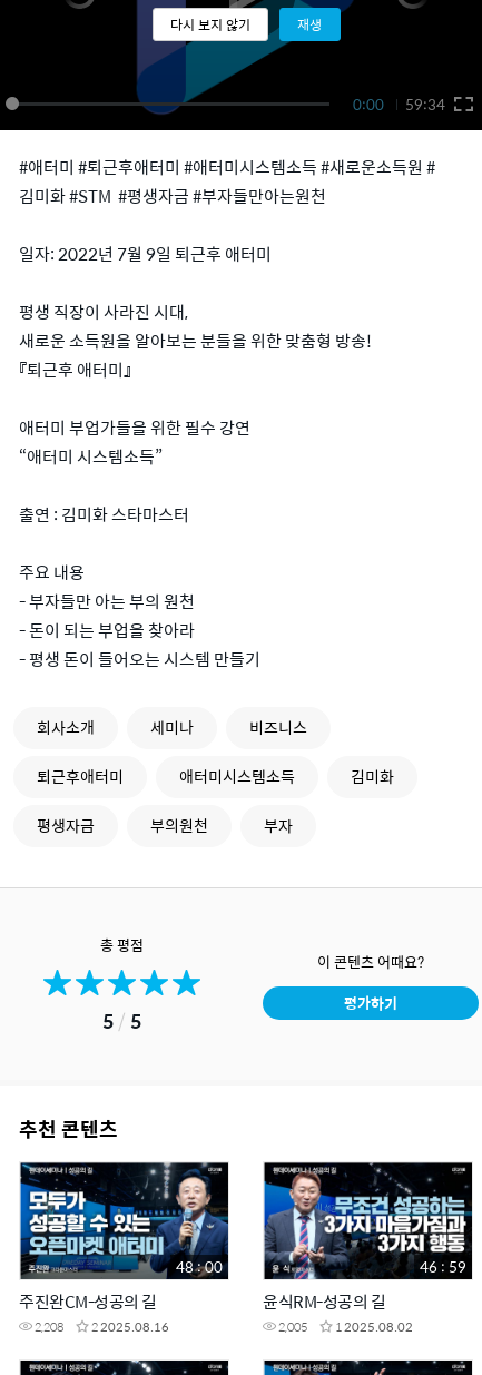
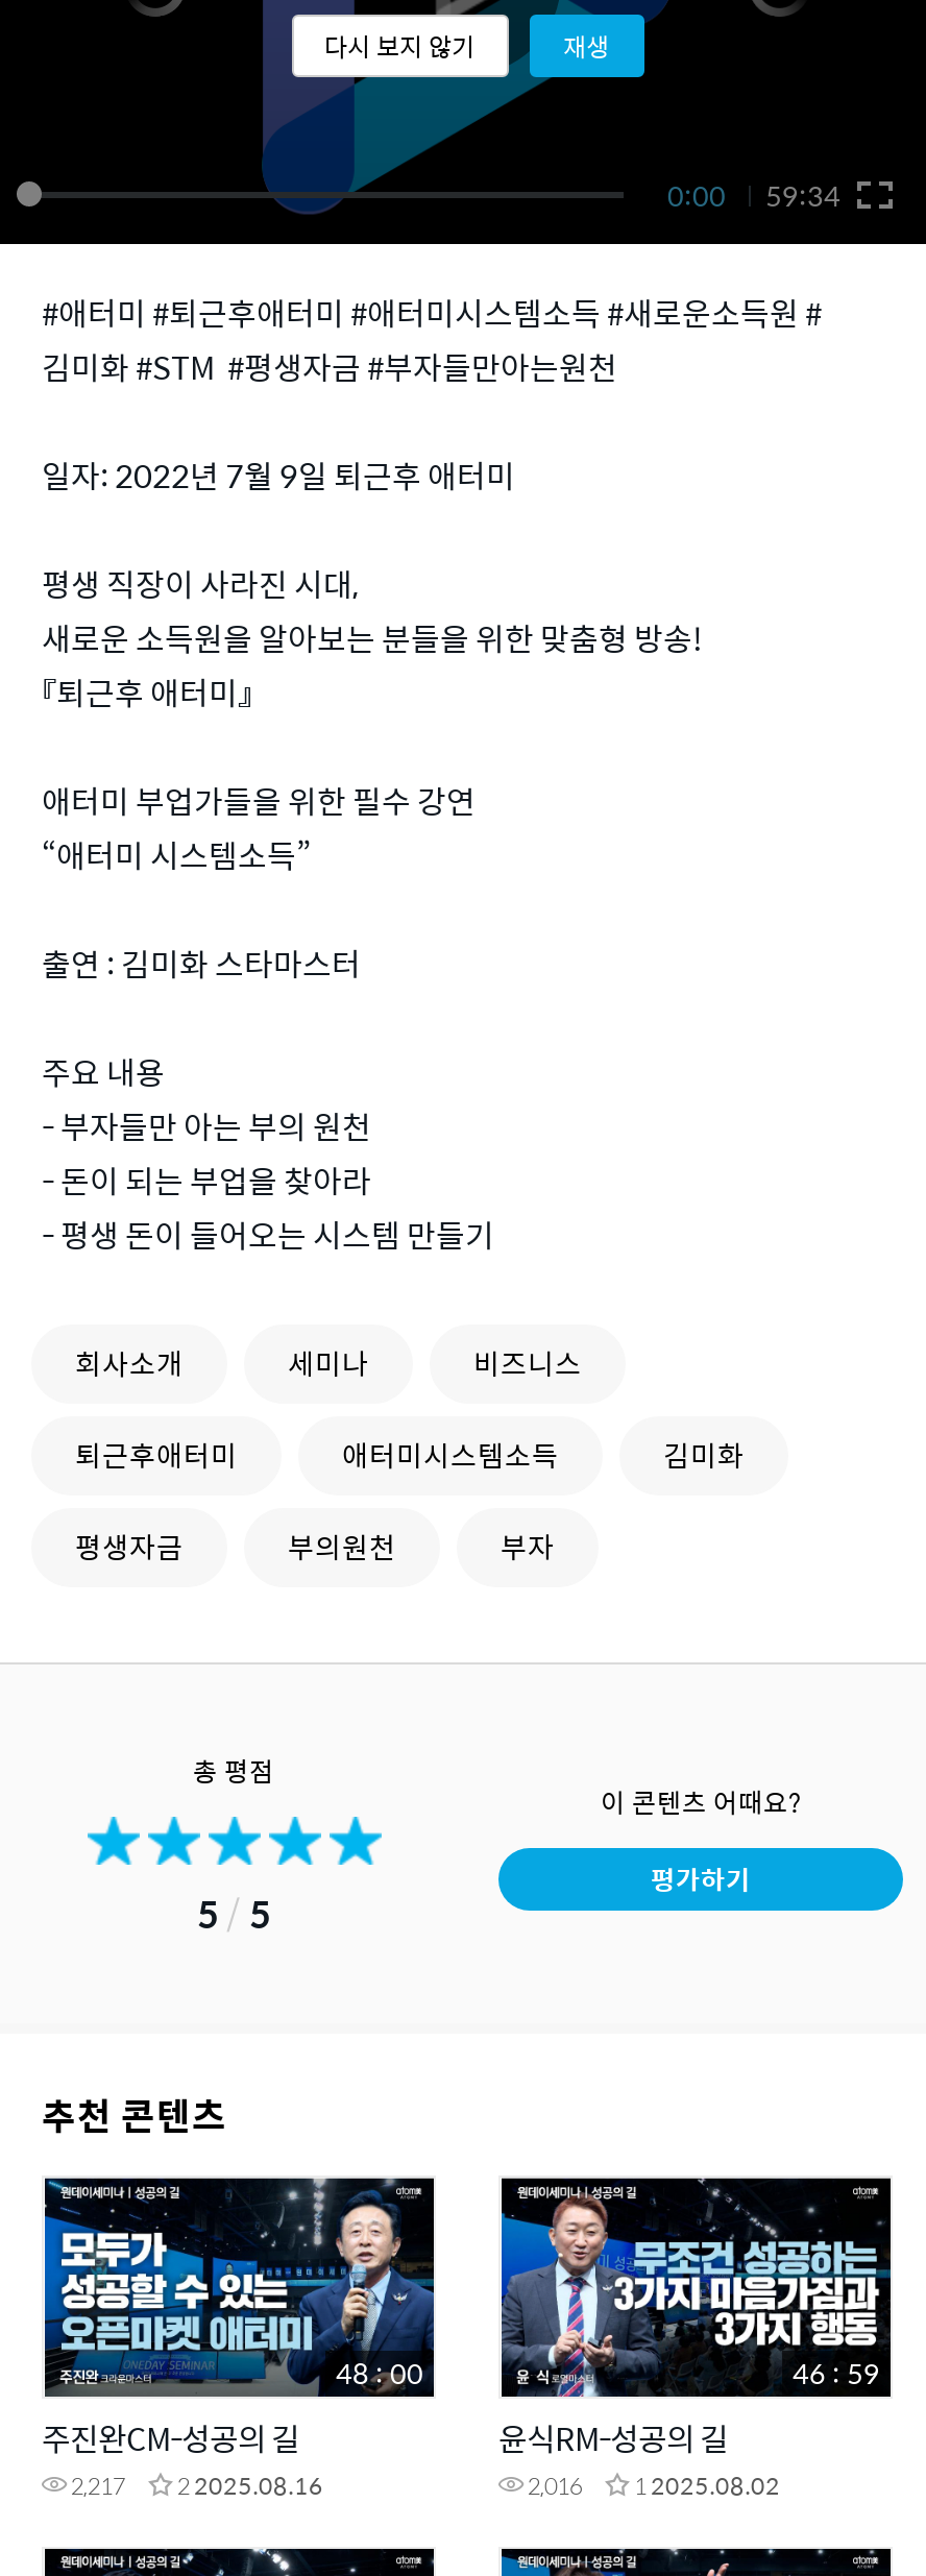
[35,1317,169,1336] 2,208 2 2025.08.16 -> [71,2467,323,2503] 2,217 2 2025.08.16
[278,1317,413,1336] 2,005 1 2025.08.02 -> [528,2467,780,2503] 2,016 1 2025.08.02

